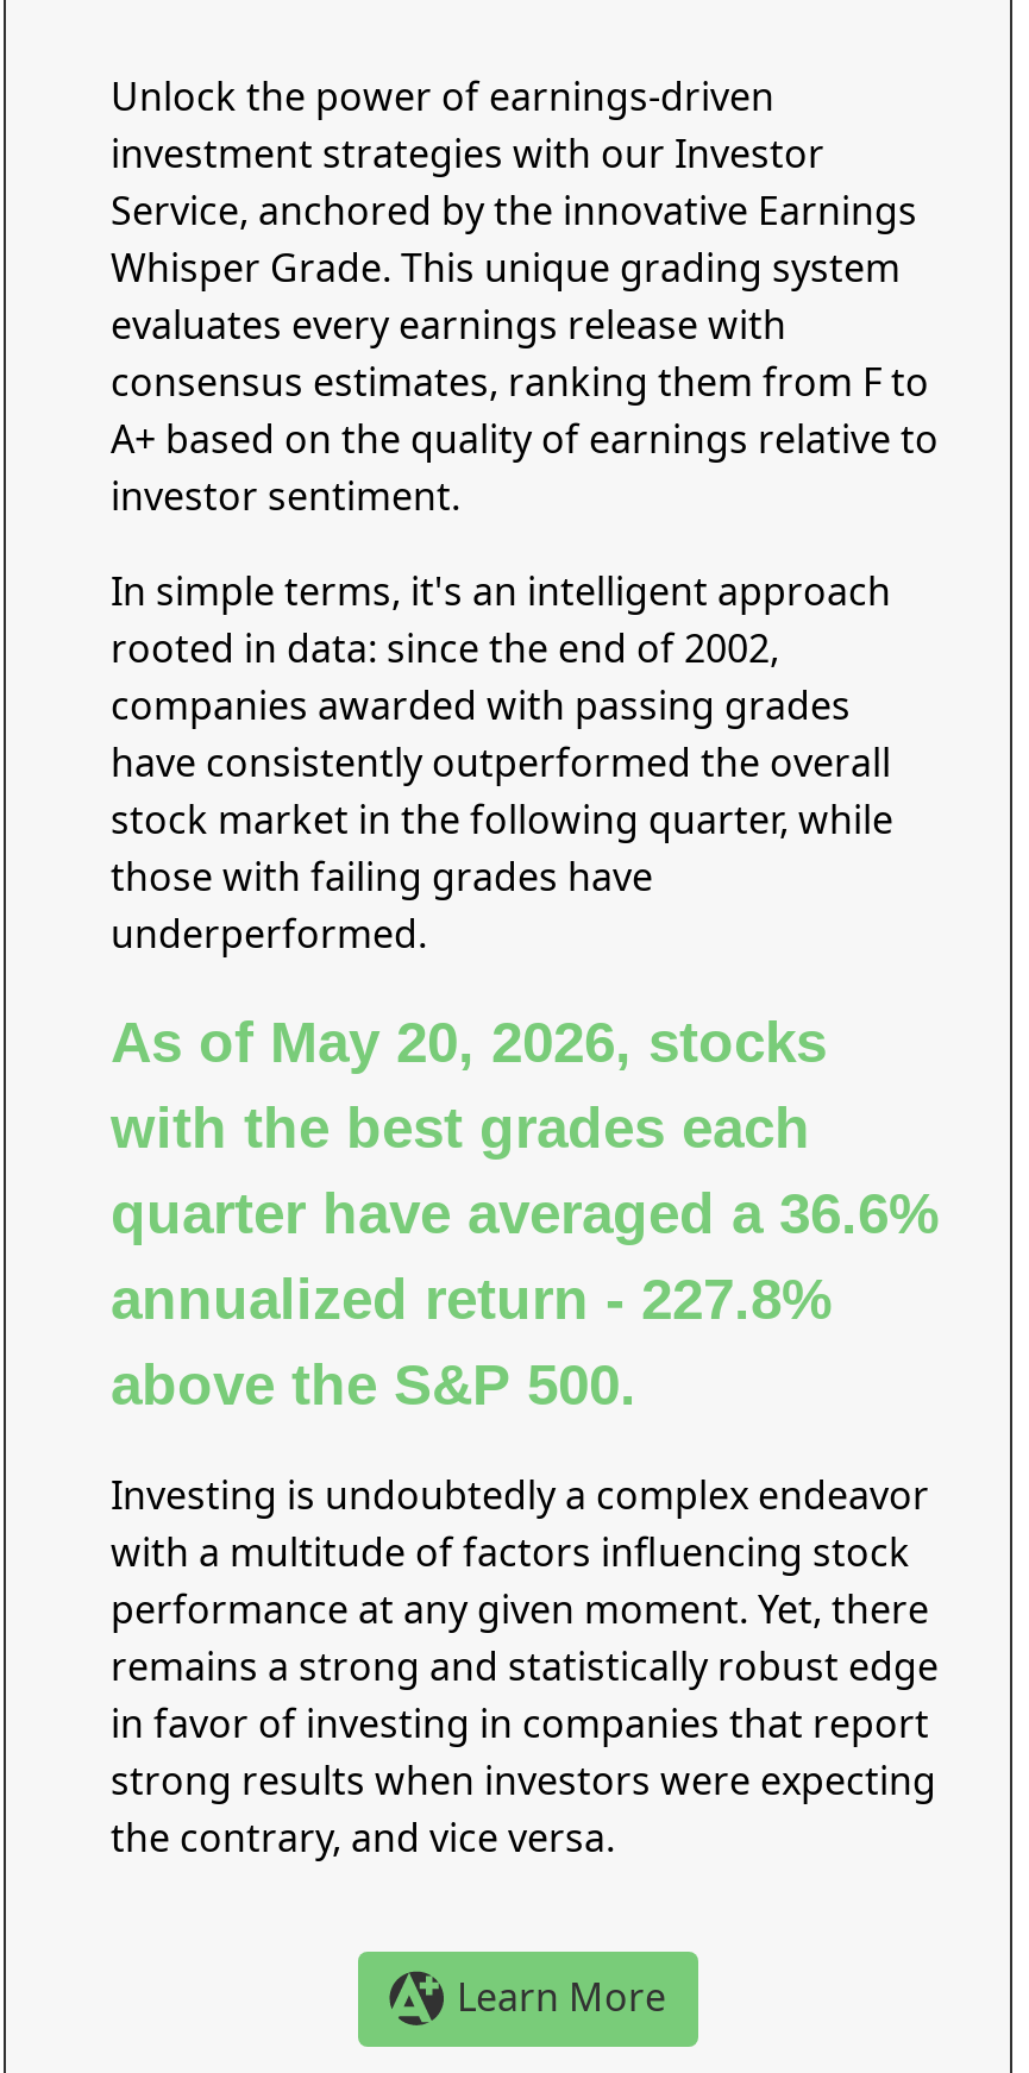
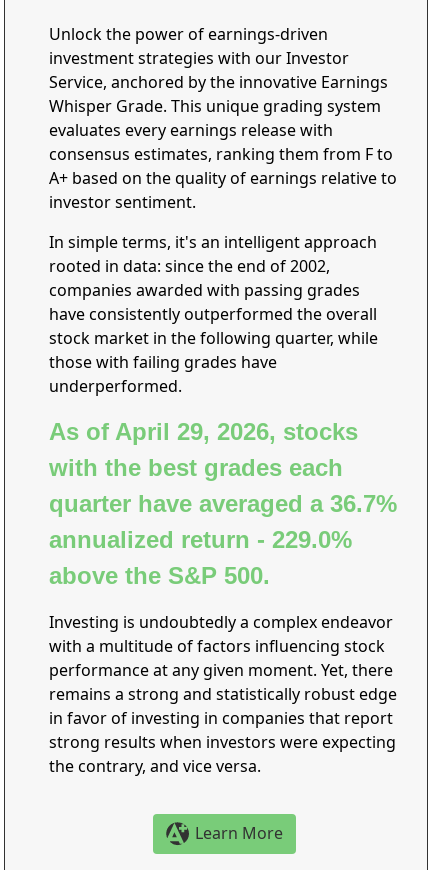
[111,1010,827,1074] As of May 20, 2026, stocks -> [49,418,358,445] As of April 29, 2026, stocks
[111,1181,939,1245] quarter have averaged a 36.6% -> [49,490,397,517] quarter have averaged a 36.7%
[111,1267,832,1331] annualized return - 227.8% -> [49,526,352,553] annualized return - 229.0%

